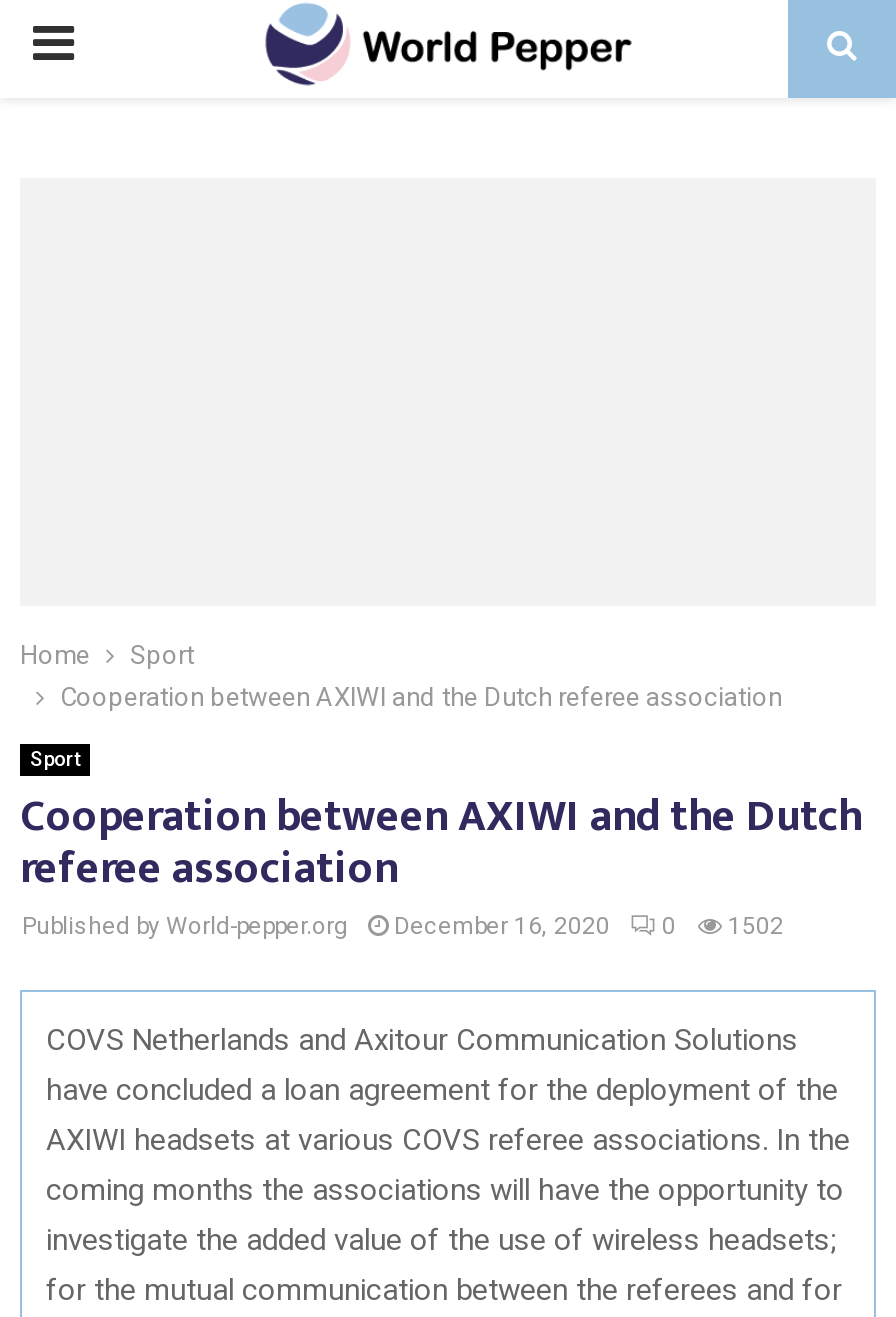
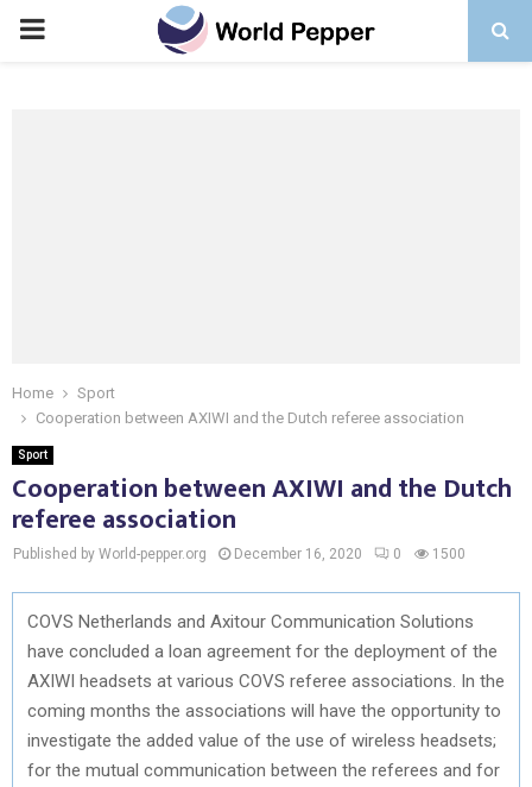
[22,912,784,940] Published by World-pepper.org December 16, 2020 0 1502 -> [13,546,465,562] Published by World-pepper.org December 16, 2020 0 1500

